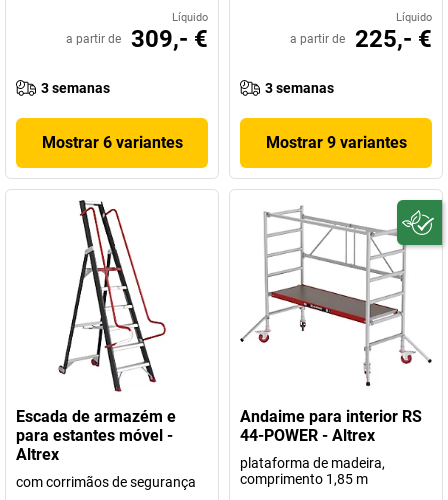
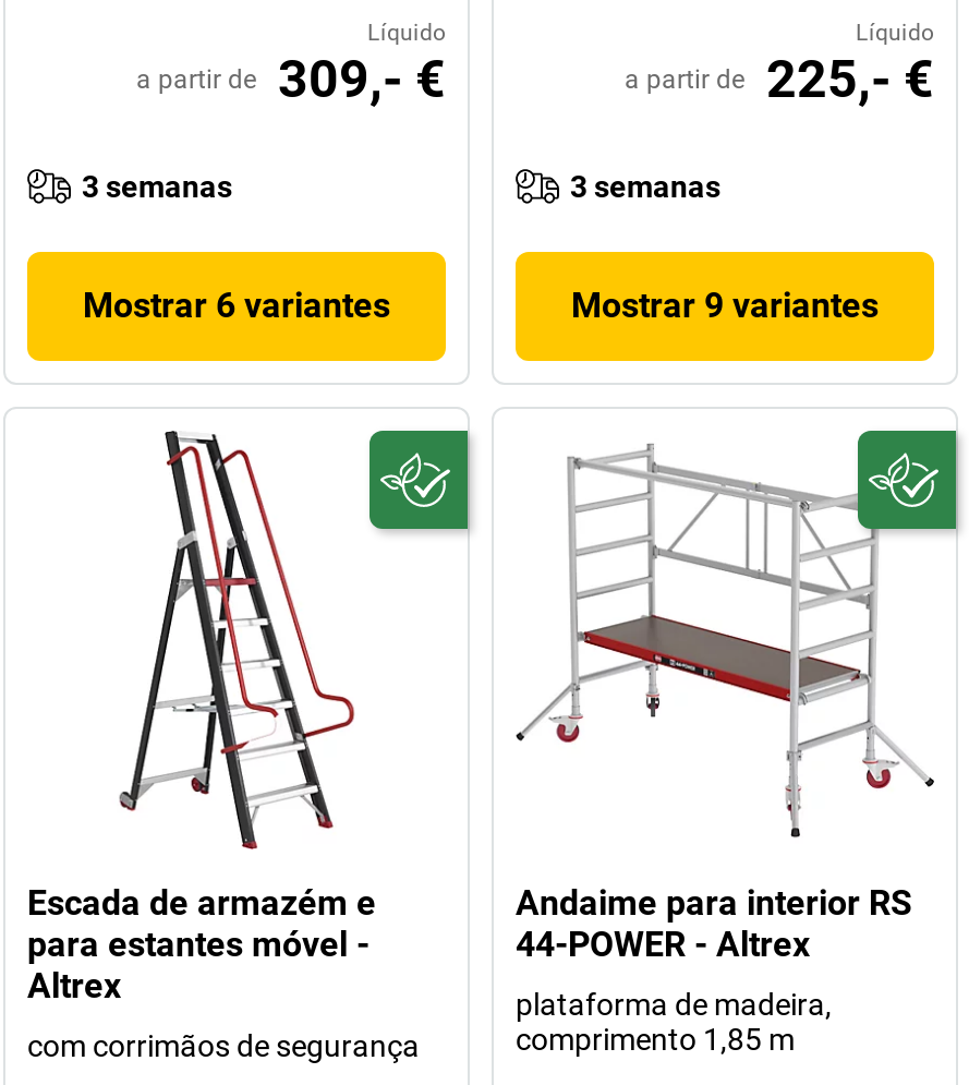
none -> [367,429,472,533] [image]

